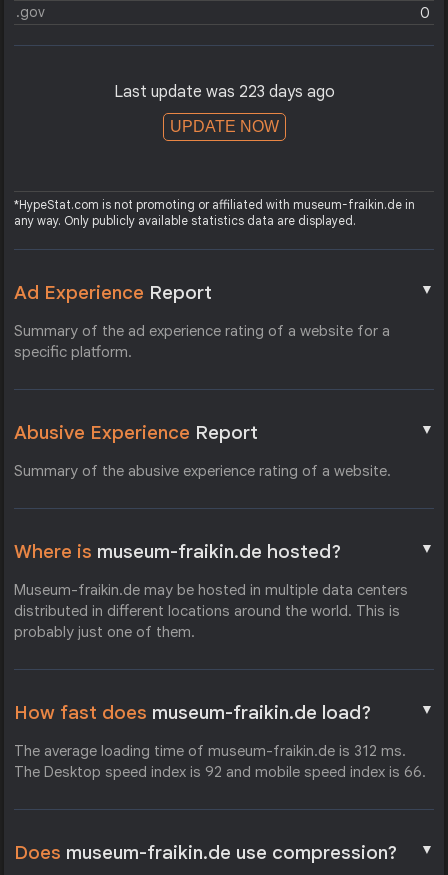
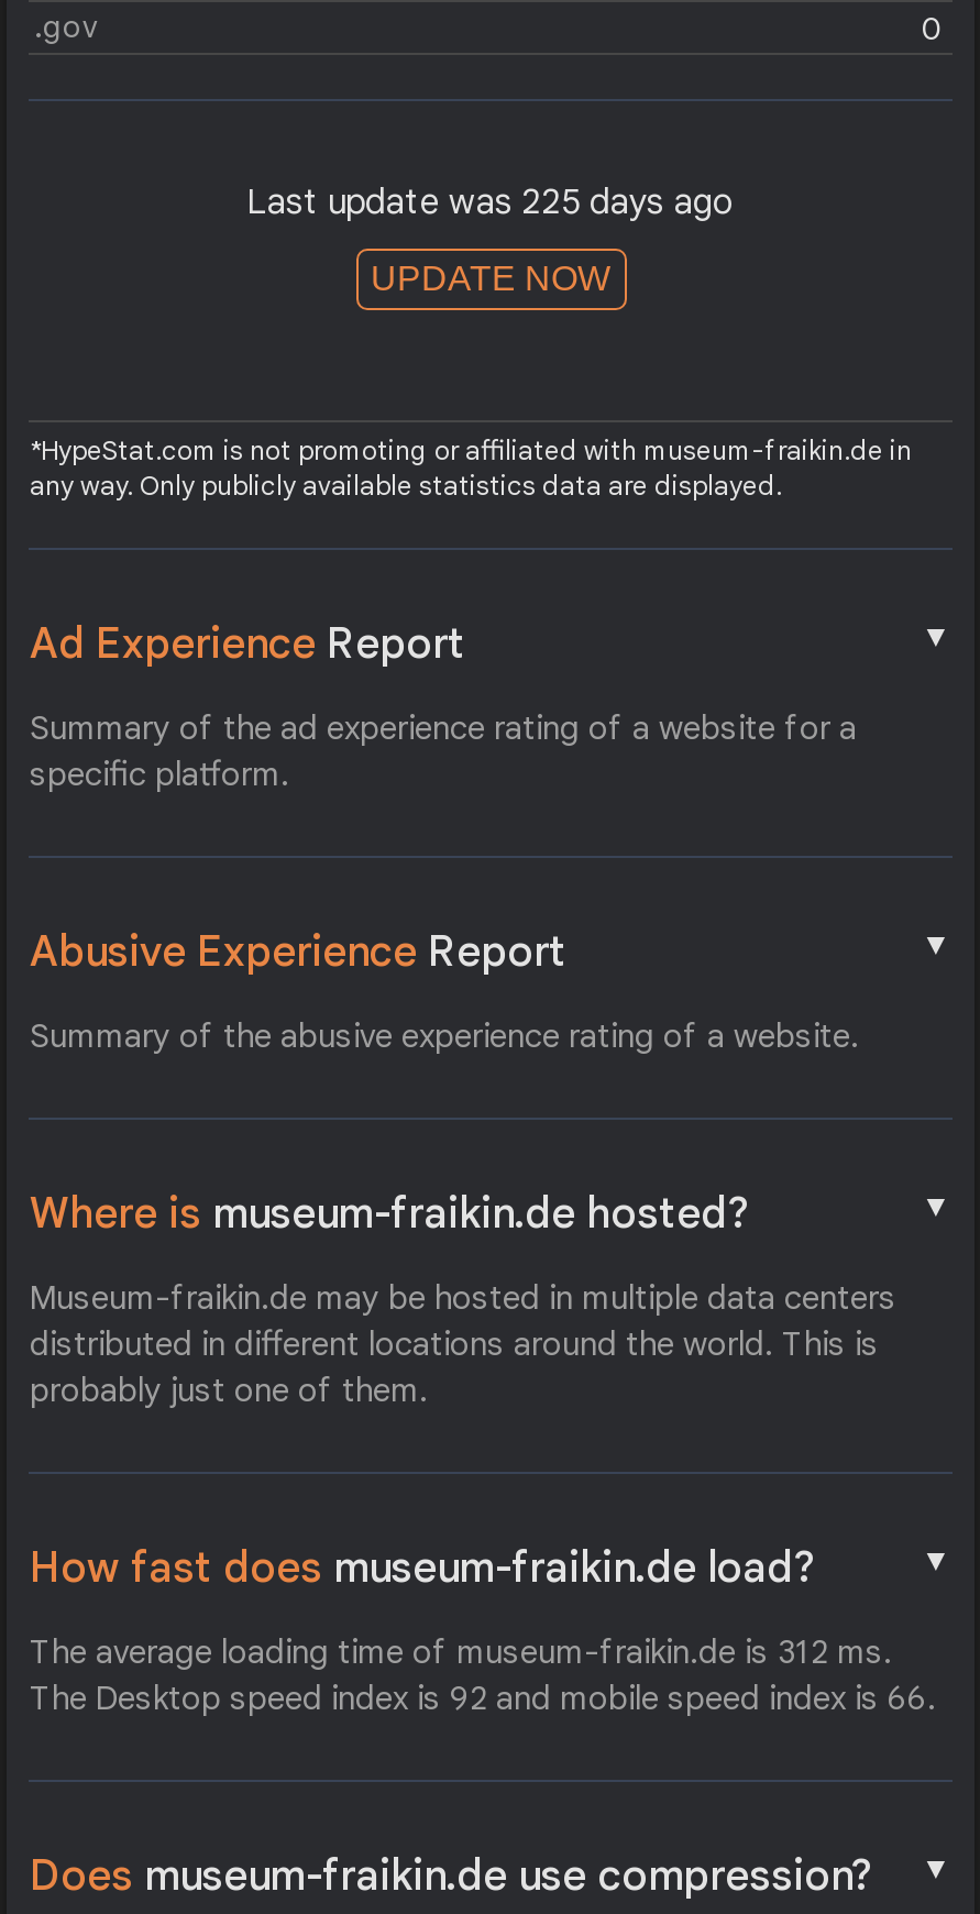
[113,82,334,102] Last update was 223 days ago -> [246,181,735,225] Last update was 225 days ago

